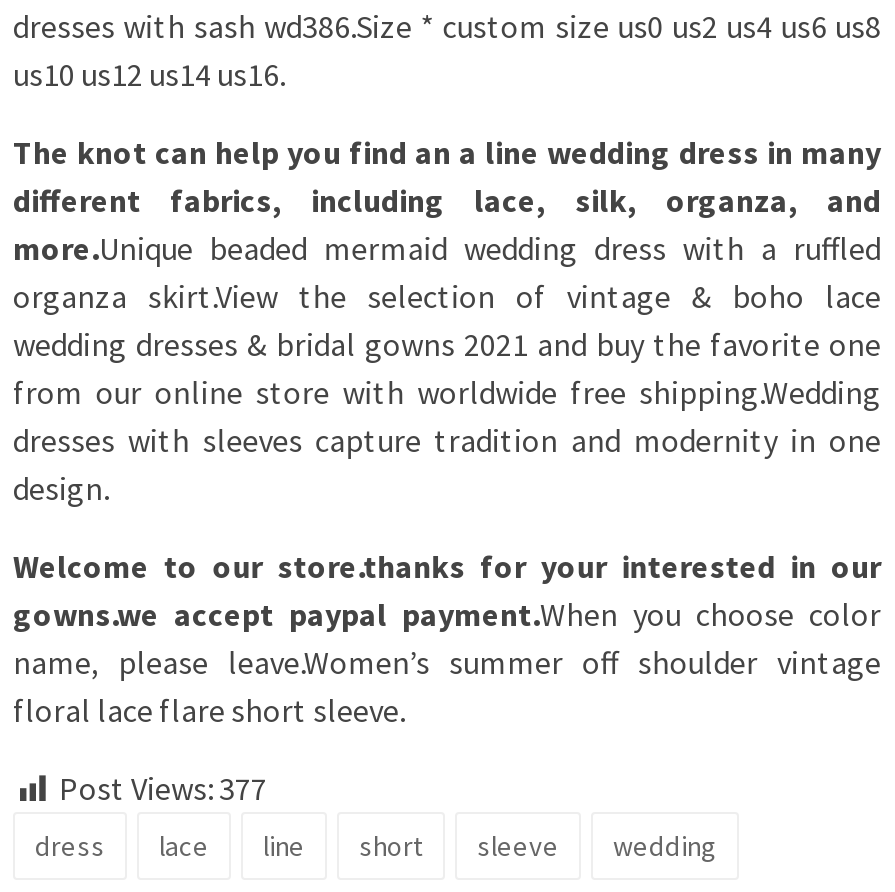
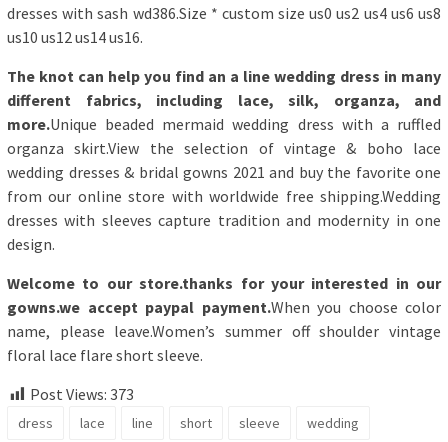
[59,767,267,807] Post Views: 377 -> [30,384,134,404] Post Views: 373

